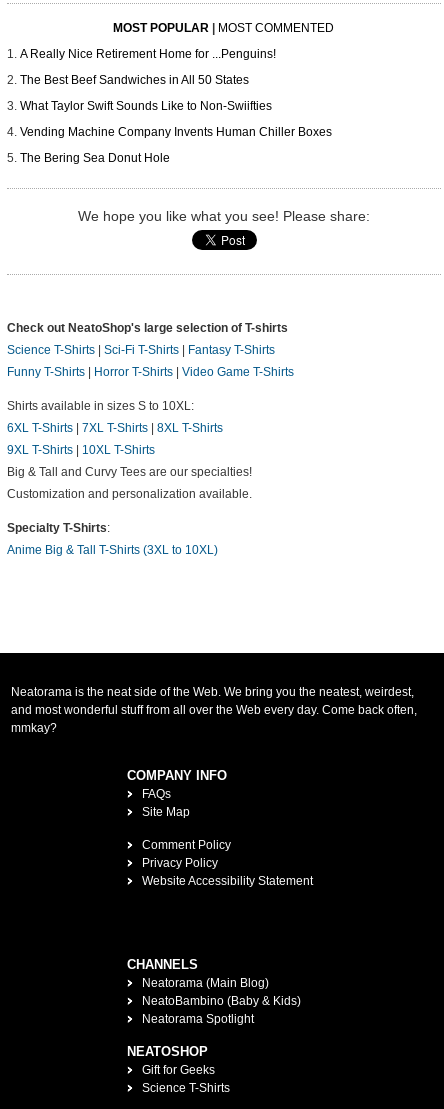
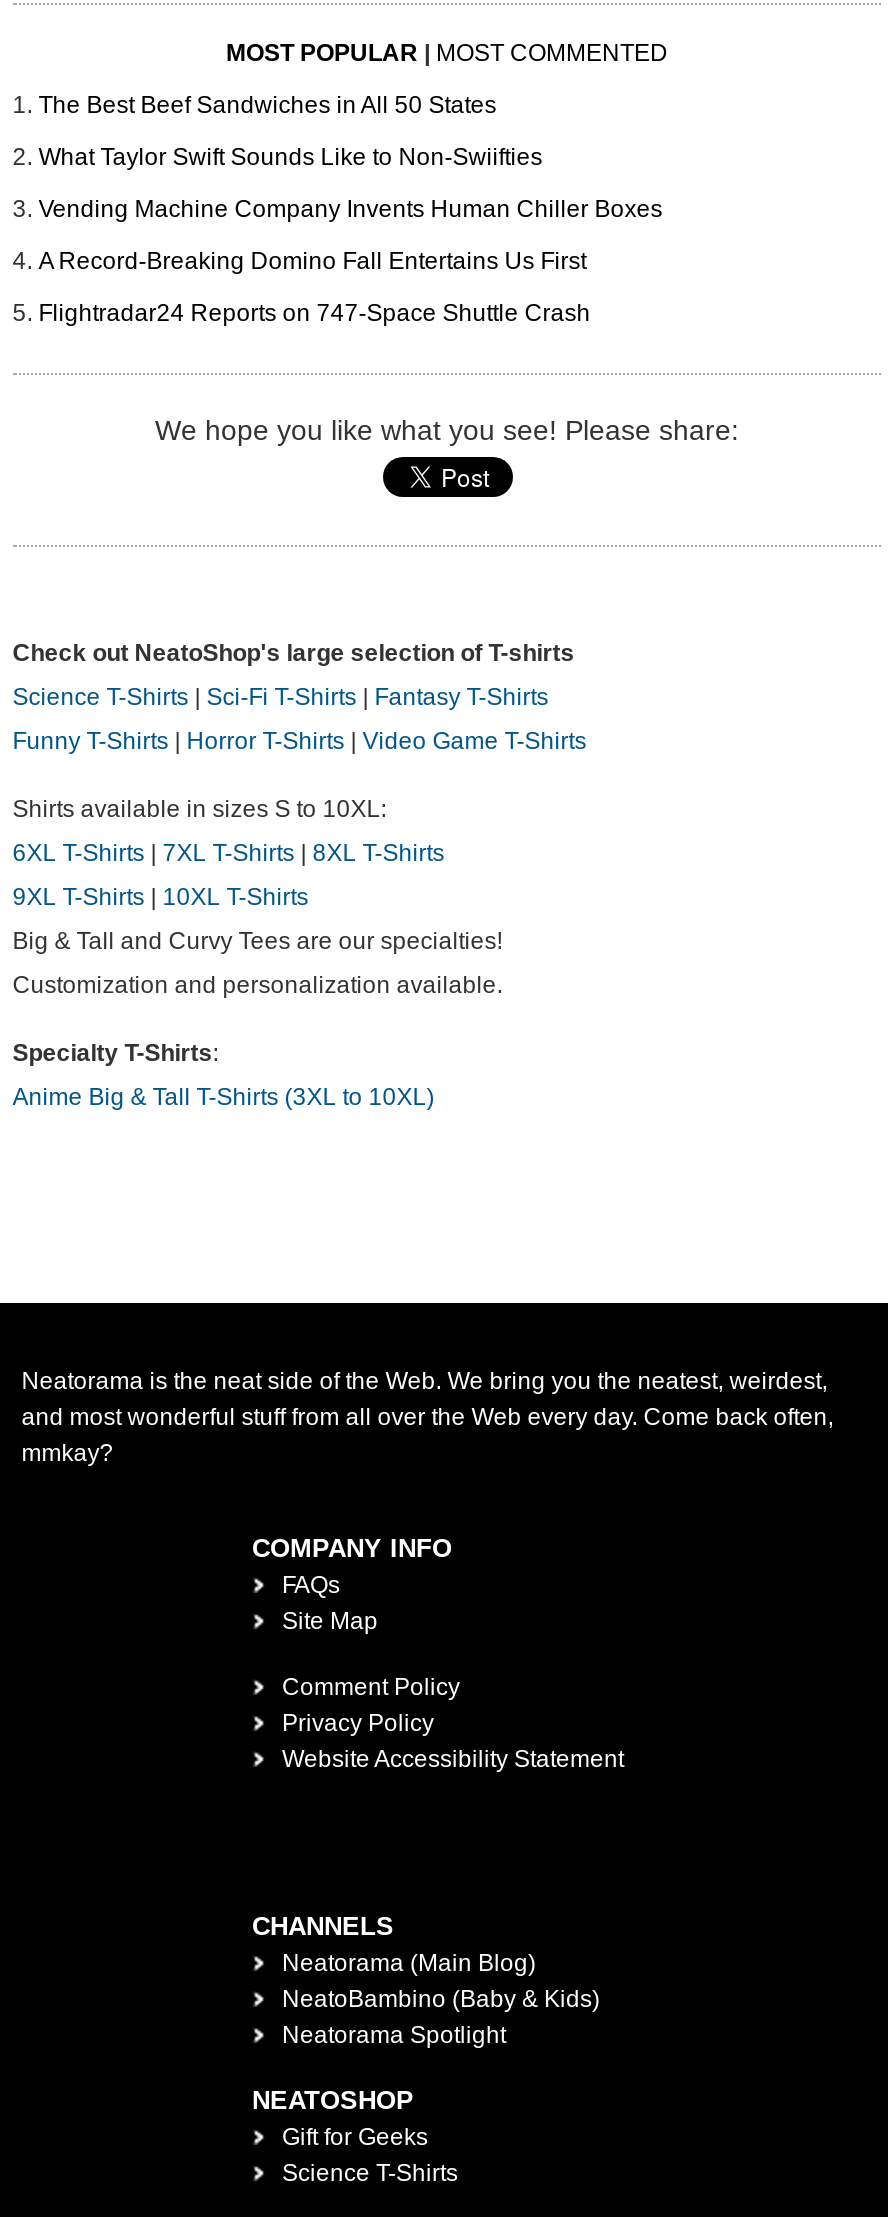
[20,47,276,61] A Really Nice Retirement Home for ...Penguins! -> none
moved [20,73,332,139] -> [38,92,662,224]: The Best Beef Sandwiches in All 50 States | What Taylor Swift Sounds Like to Non-Swiifties | Vending Machine Company Invents Human Chiller Boxes
[20,151,170,165] The Bering Sea Donut Hole -> [38,248,590,328] A Record-Breaking Domino Fall Entertains Us First | Flightradar24 Reports on 747-Space Shuttle Crash

